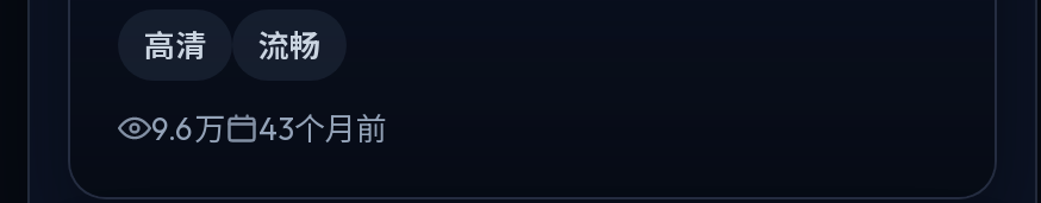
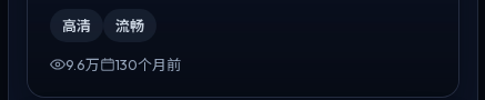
[151,109,387,147] 9.6万 43个月前 -> [65,55,181,73] 9.6万 130个月前

